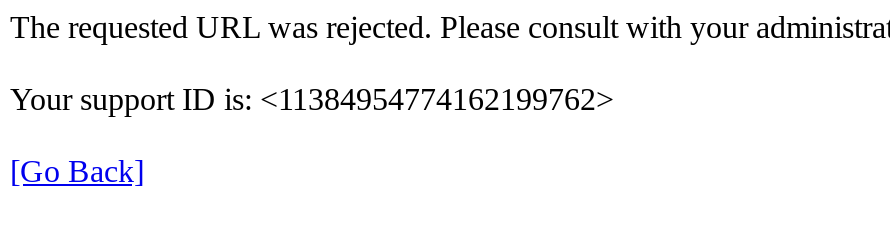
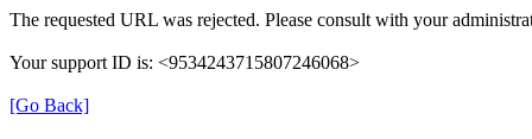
[10,82,614,116] Your support ID is: <11384954774162199762> -> [9,52,360,72] Your support ID is: <9534243715807246068>

